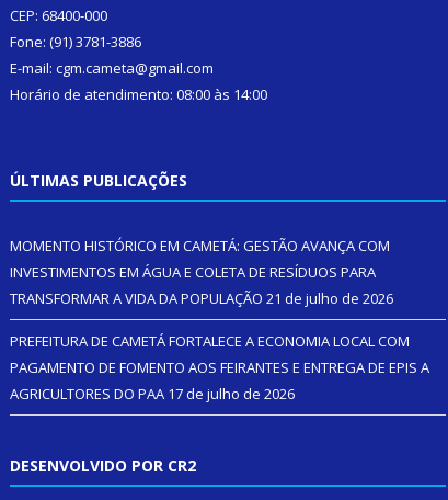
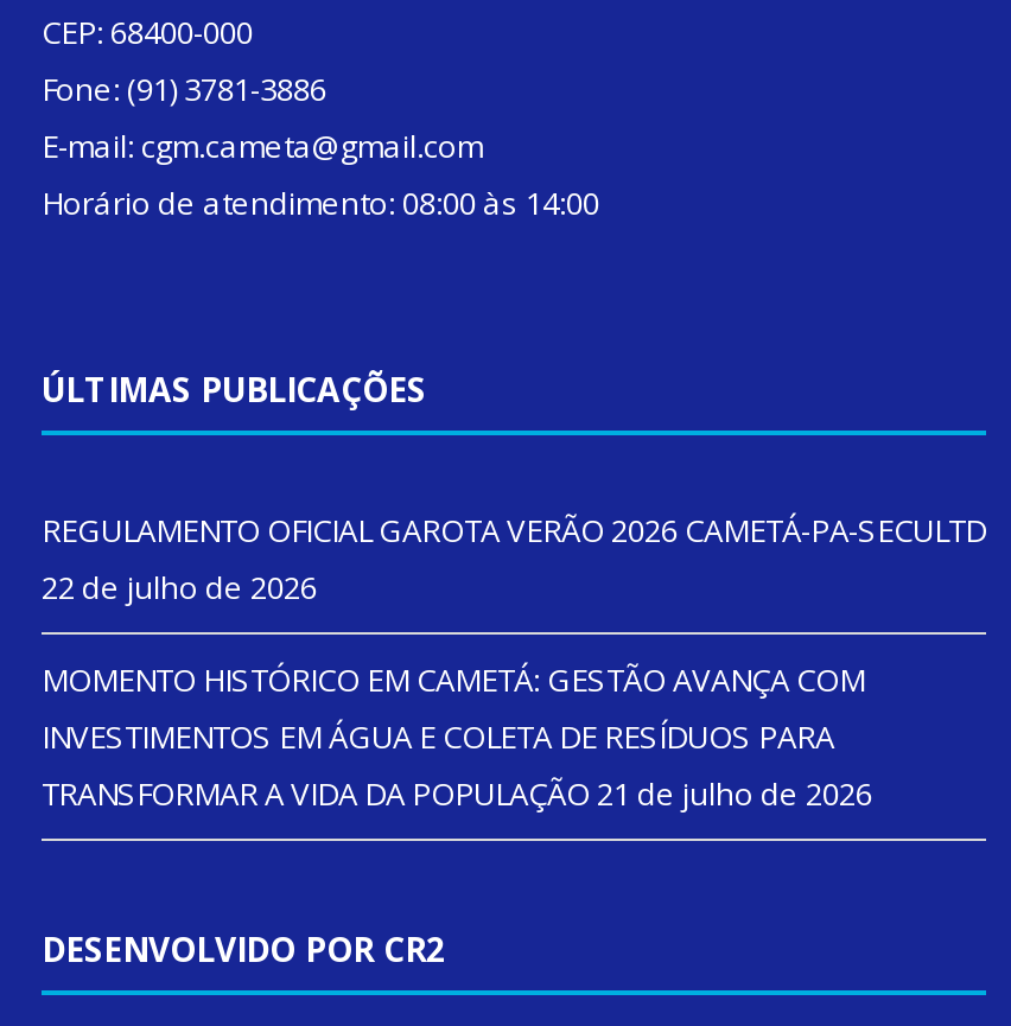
none -> [42,509,986,609] REGULAMENTO OFICIAL GAROTA VERÃO 2026 CAMETÁ-PA-SECULTD | 22 de julho de 2026
moved [10,236,393,308] -> [42,659,872,815]: MOMENTO HISTÓRICO EM CAMETÁ: GESTÃO AVANÇA COM | INVESTIMENTOS EM ÁGUA E COLETA DE RESÍDUOS PARA | TRANSFORMAR A VIDA DA POPULAÇÃO 21 de julho de 2026
[10,331,429,404] PREFEITURA DE CAMETÁ FORTALECE A ECONOMIA LOCAL COM | PAGAMENTO DE FOMENTO AOS FEIRANTES E ENTREGA DE EPIS A | AGRICULTORES DO PAA 17 de julho de 2026 -> none

